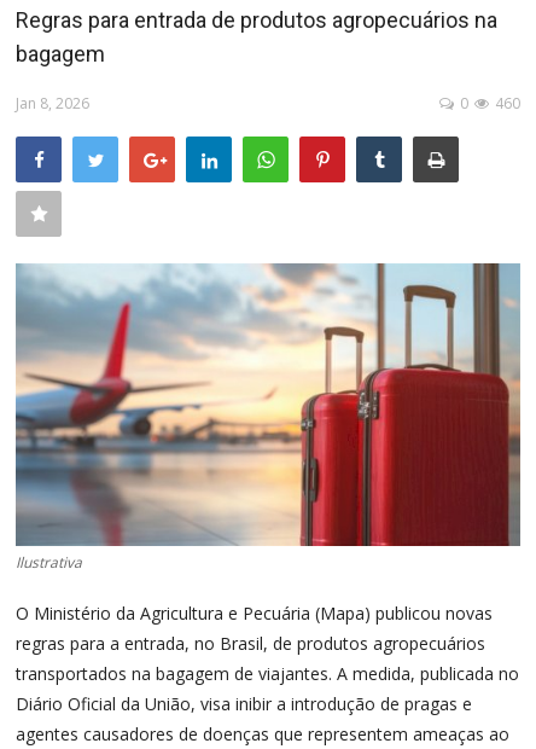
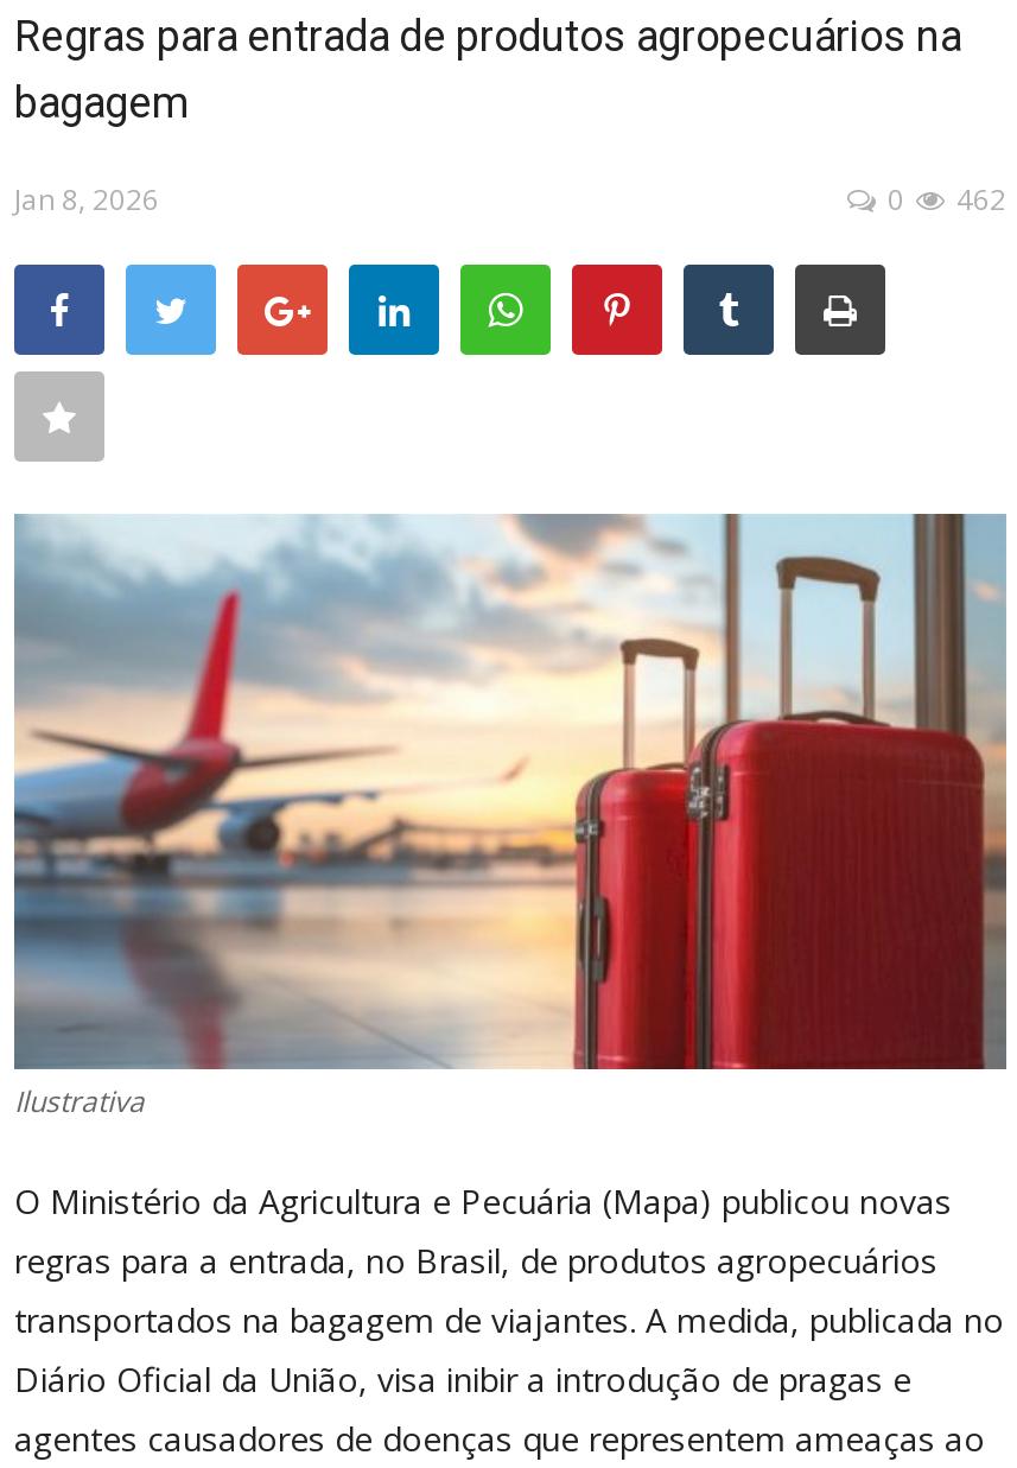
[460,93,520,113] 0 460 -> [888,179,1006,219] 0 462

